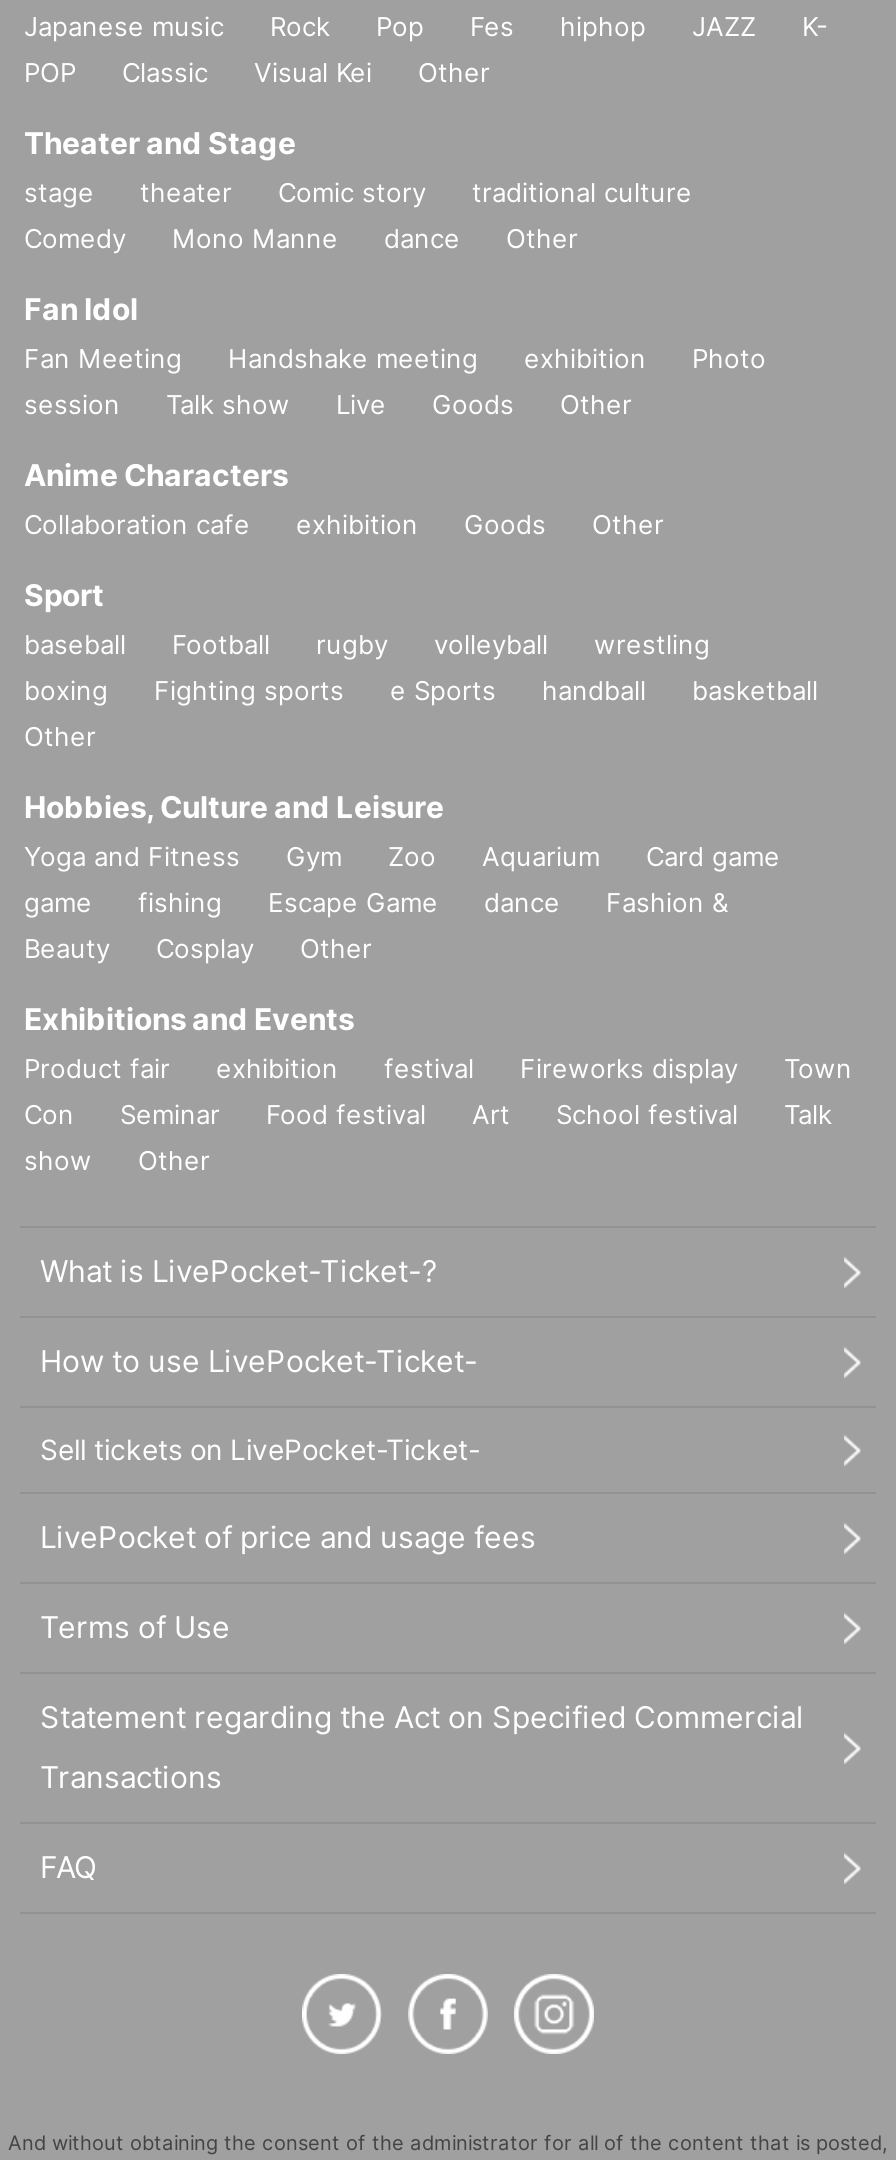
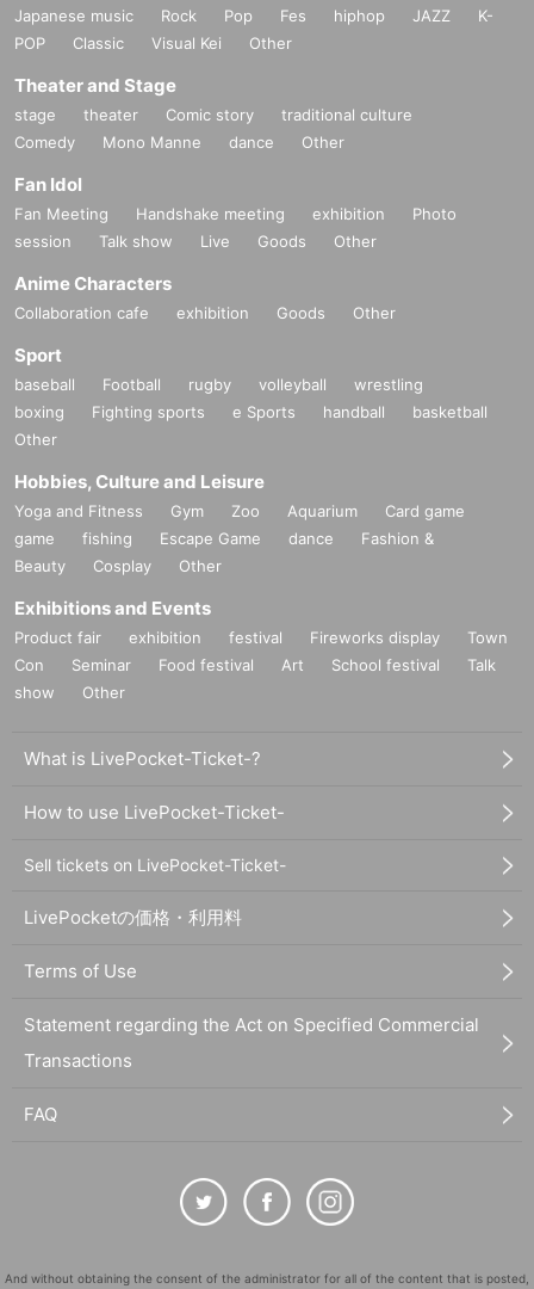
[40,1518,536,1556] LivePocket of price and usage fees -> [24,906,242,929] LivePocketの価格・利用料

